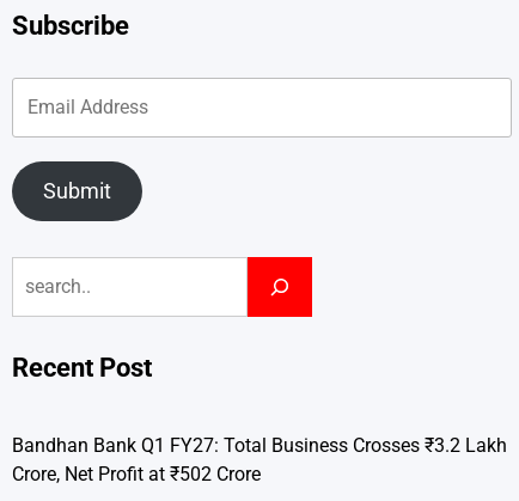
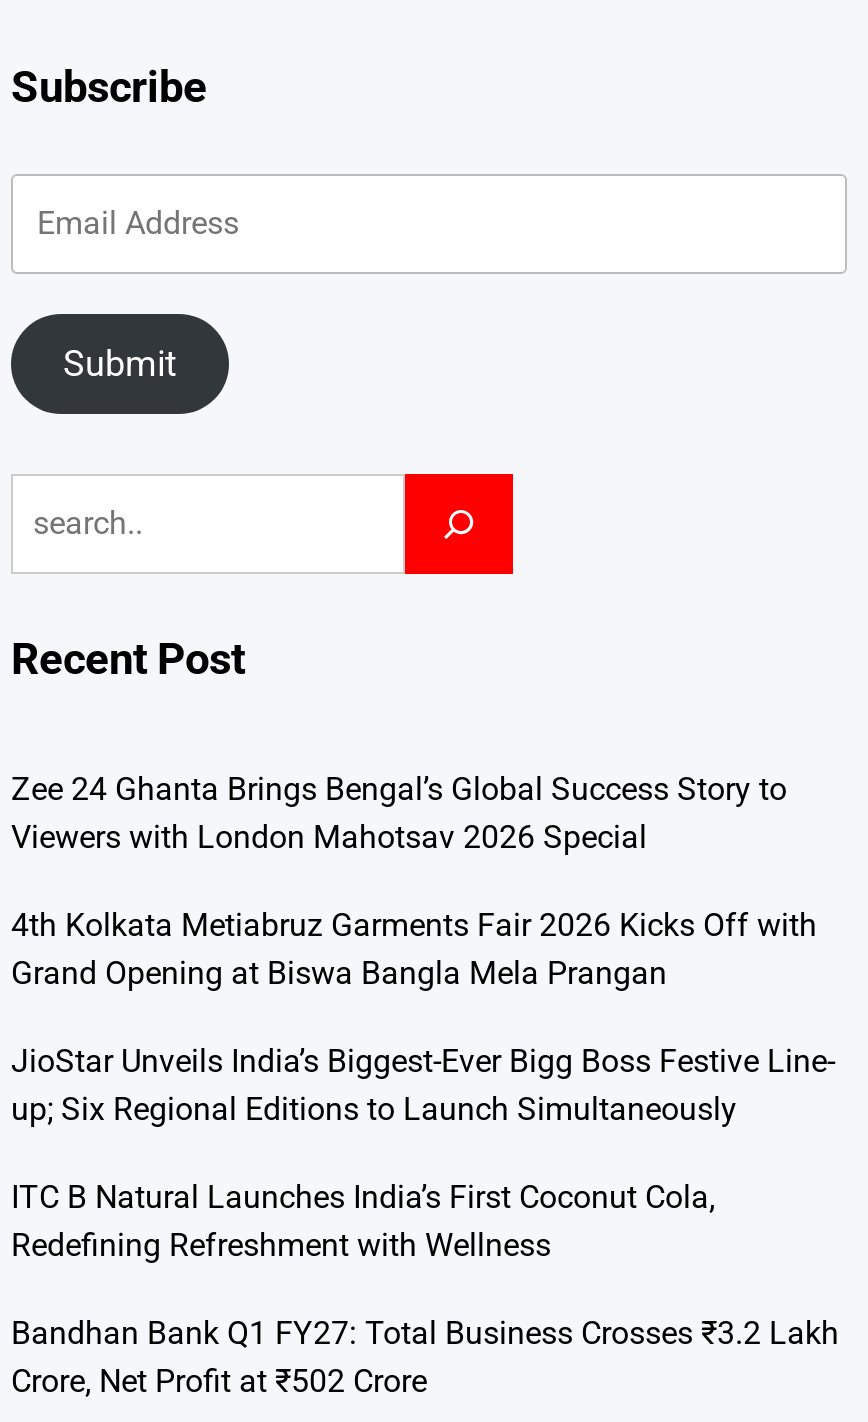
none -> [11,770,835,1264] Zee 24 Ghanta Brings Bengal’s Global Success Story to | Viewers with London Mahotsav 2026 Special | 4th Kolkata Metiabruz Garments Fair 2026 Kicks Off with | Grand Opening at Biswa Bangla Mela Prangan | JioStar Unveils India’s Biggest-Ever Bigg Boss Festive Line- | up; Six Regional Editions to Launch Simultaneously | ITC B Natural Launches India’s First Coconut Cola, | Redefining Refreshment with Wellness

